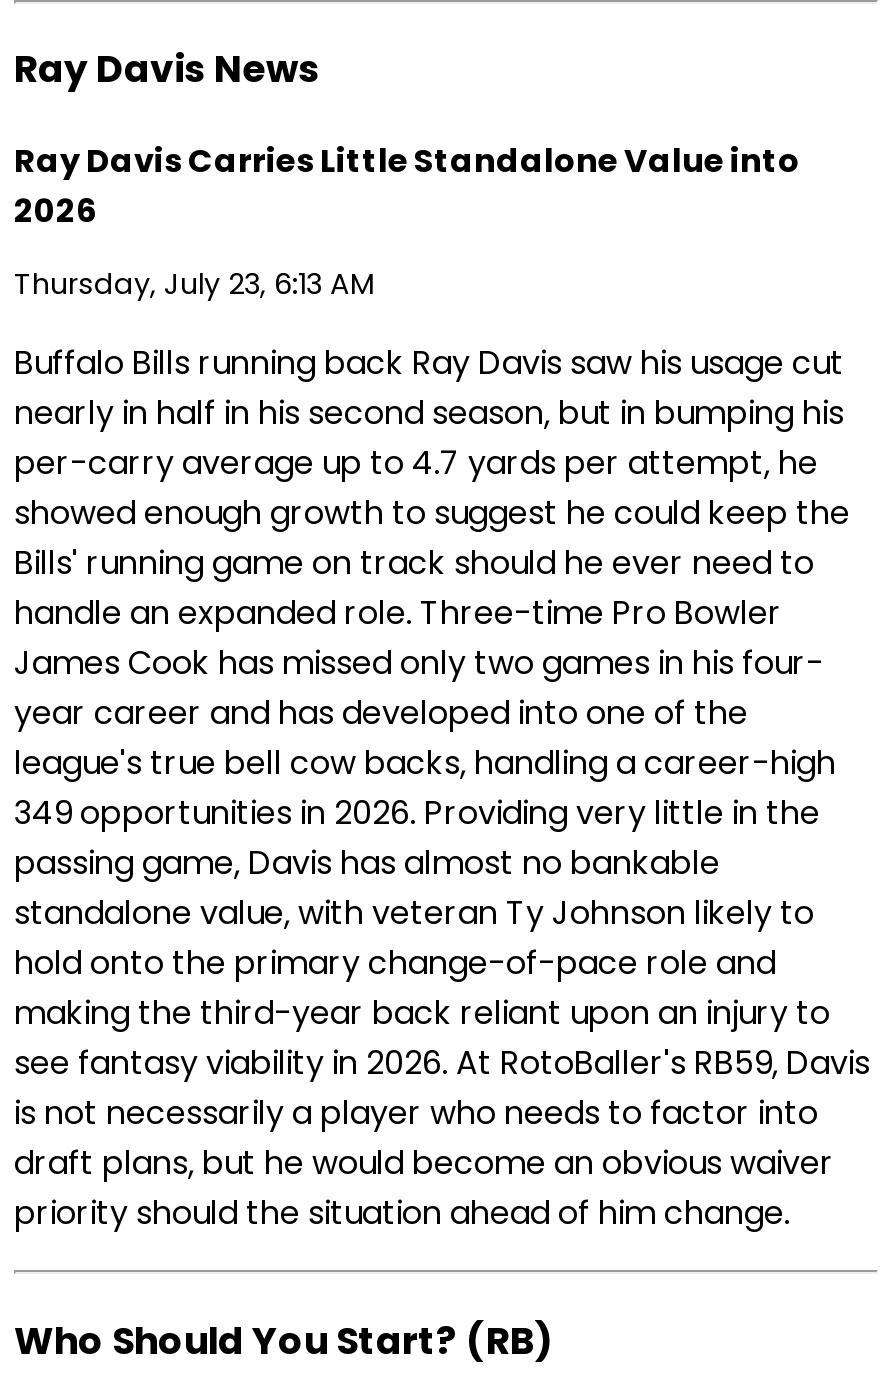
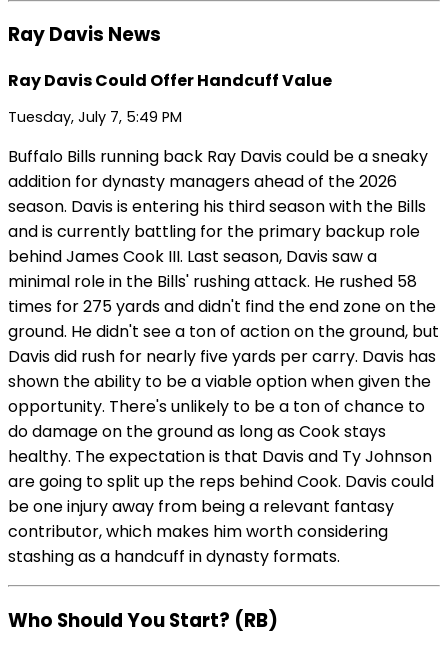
[14,138,800,234] Ray Davis Carries Little Standalone Value into | 2026 -> [8,69,332,92] Ray Davis Could Offer Handcuff Value
[14,265,374,305] Thursday, July 23, 6:13 AM -> [8,107,182,127] Tuesday, July 7, 5:49 PM
[14,341,870,1237] Buffalo Bills running back Ray Davis saw his usage cut | nearly in half in his second season, but in bumping his | per-carry average up to 4.7 yards per attempt, he | showed enough growth to suggest he could keep the | Bills' running game on track should he ever need to | handle an expanded role. Three-time Pro Bowler | James Cook has missed only two games in his four- | year career and has developed into one of the | league's true bell cow backs, handling a career-high | 349 opportunities in 2026. Providing very little in the | passing game, Davis has almost no bankable | standalone value, with veteran Ty Johnson likely to | hold onto the primary change-of-pace role and | making the third-year back reliant upon an injury to | see fantasy viability in 2026. At RotoBaller's RB59, Davis | is not necessarily a player who needs to factor into | draft plans, but he would become an obvious waiver | priority should the situation ahead of him change. -> [8,145,439,568] Buffalo Bills running back Ray Davis could be a sneaky | addition for dynasty managers ahead of the 2026 | season. Davis is entering his third season with the Bills | and is currently battling for the primary backup role | behind James Cook III. Last season, Davis saw a | minimal role in the Bills' rushing attack. He rushed 58 | times for 275 yards and didn't find the end zone on the | ground. He didn't see a ton of action on the ground, but | Davis did rush for nearly five yards per carry. Davis has | shown the ability to be a viable option when given the | opportunity. There's unlikely to be a ton of chance to | do damage on the ground as long as Cook stays | healthy. The expectation is that Davis and Ty Johnson | are going to split up the reps behind Cook. Davis could | be one injury away from being a relevant fantasy | contributor, which makes him worth considering | stashing as a handcuff in dynasty formats.

